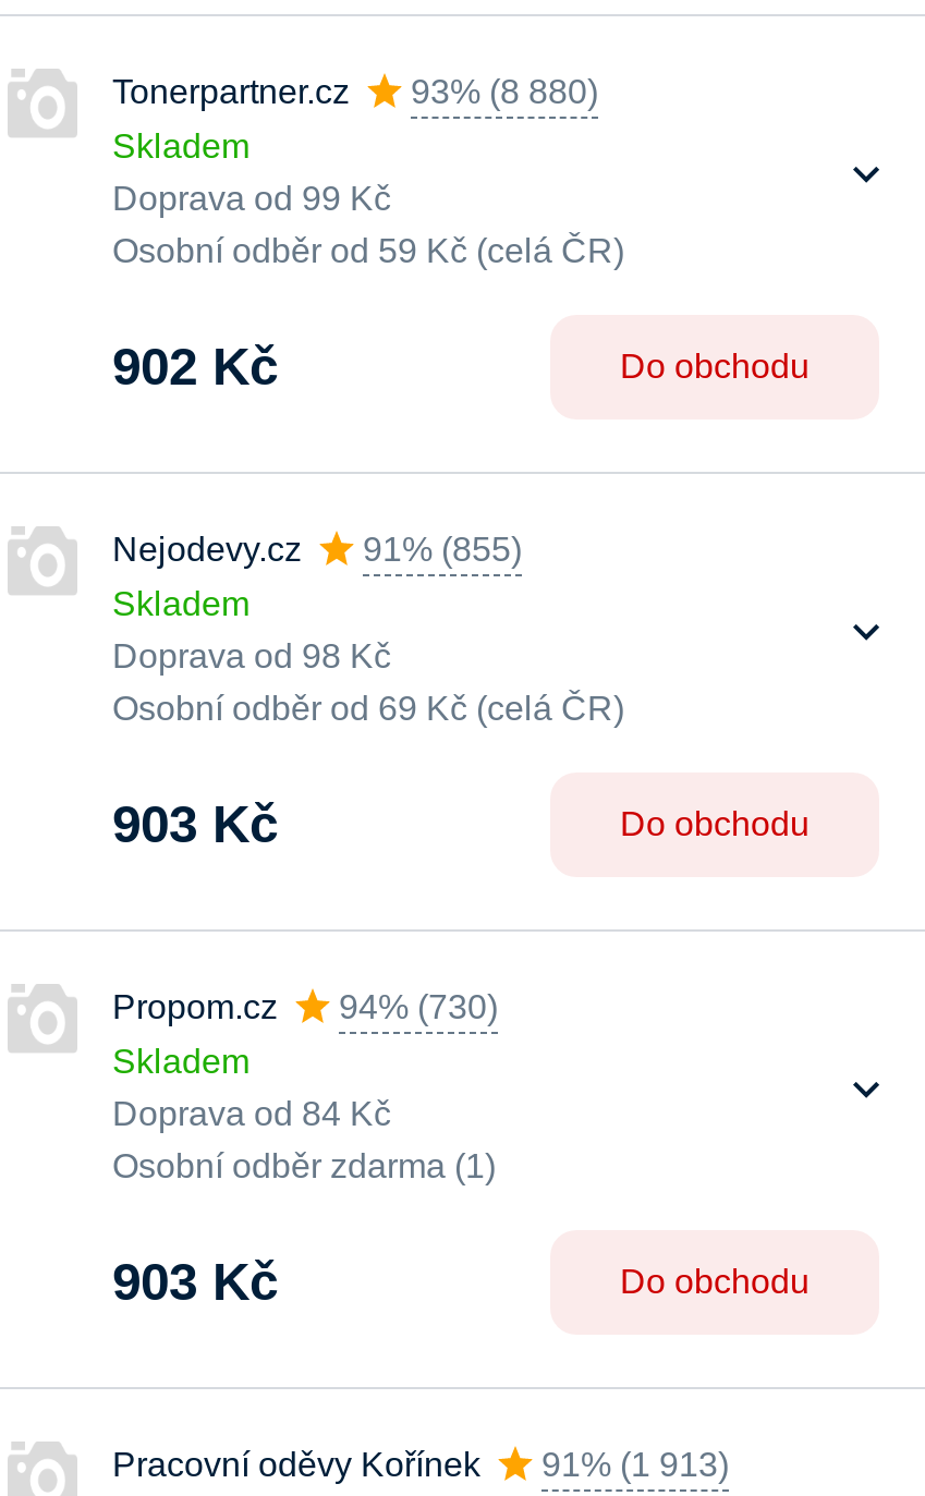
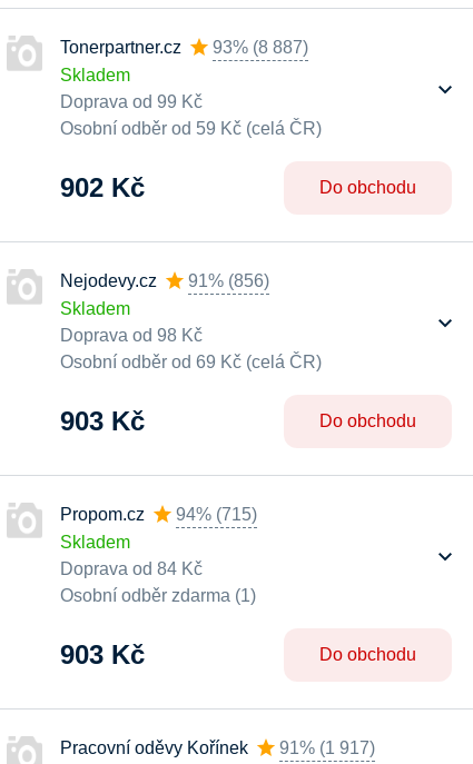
[112,73,598,110] Tonerpartner.cz 93% (8 880) -> [60,38,308,57] Tonerpartner.cz 93% (8 887)
[112,531,522,568] Nejodevy.cz 91% (855) -> [60,271,269,290] Nejodevy.cz 91% (856)
[112,988,498,1025] Propom.cz 94% (730) -> [60,505,257,524] Propom.cz 94% (715)
[112,1446,729,1483] Pracovní oděvy Kořínek 91% (1 913) -> [60,738,375,757] Pracovní oděvy Kořínek 91% (1 917)

